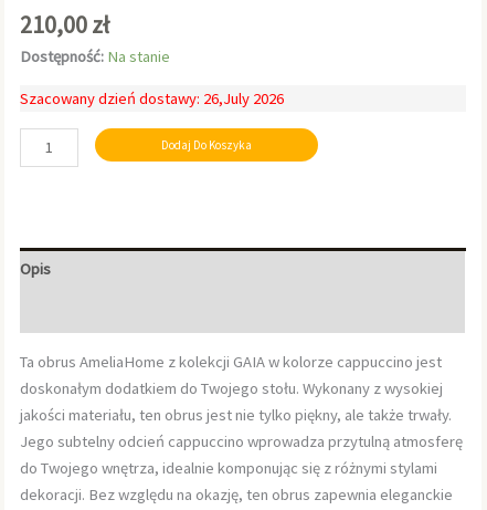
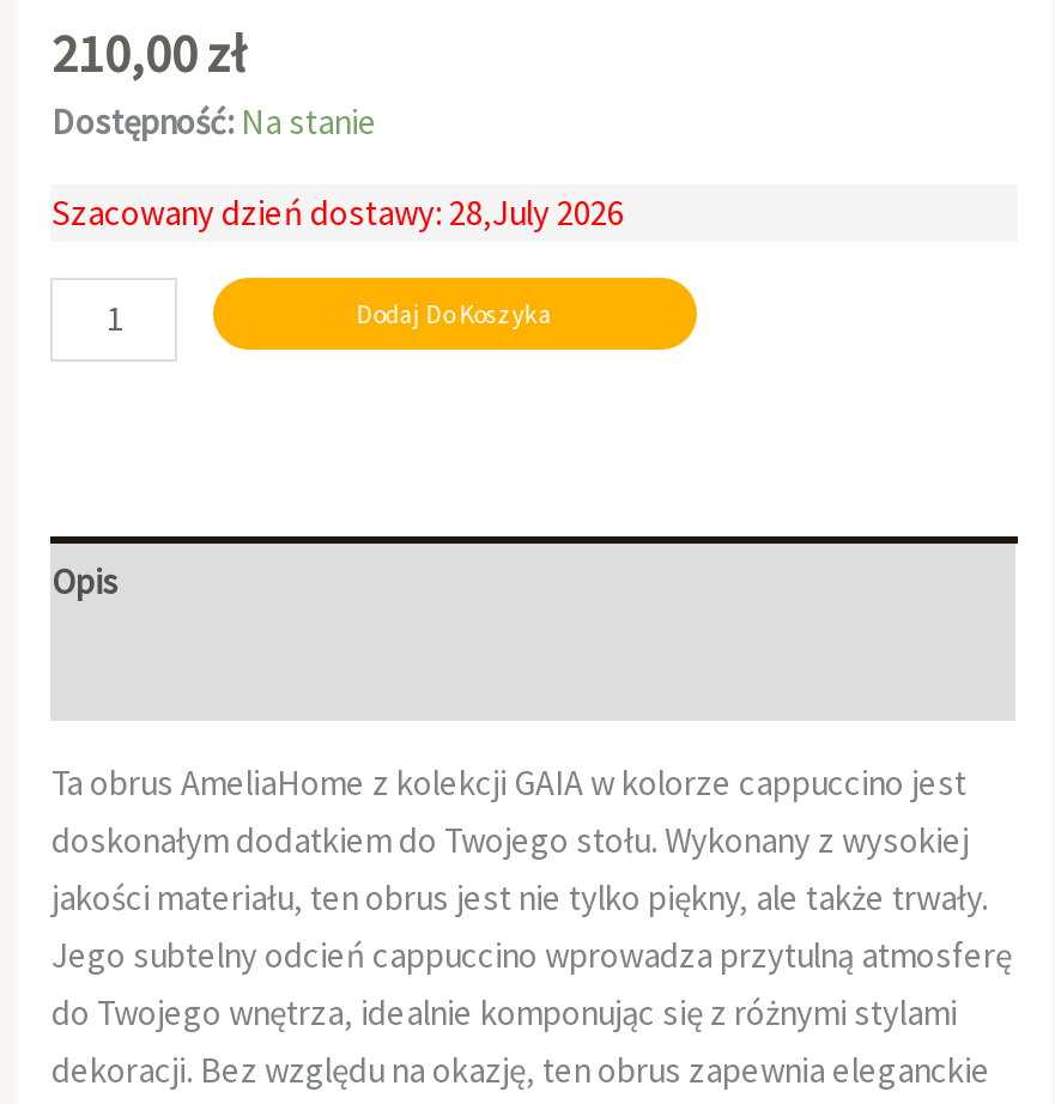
[20,89,284,109] Szacowany dzień dostawy: 26,July 2026 -> [51,192,624,235] Szacowany dzień dostawy: 28,July 2026

